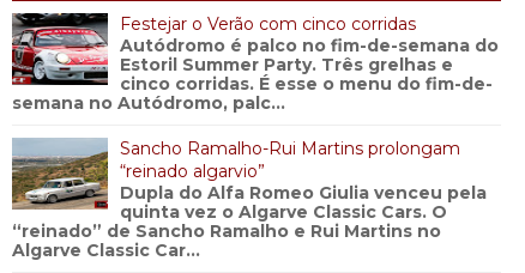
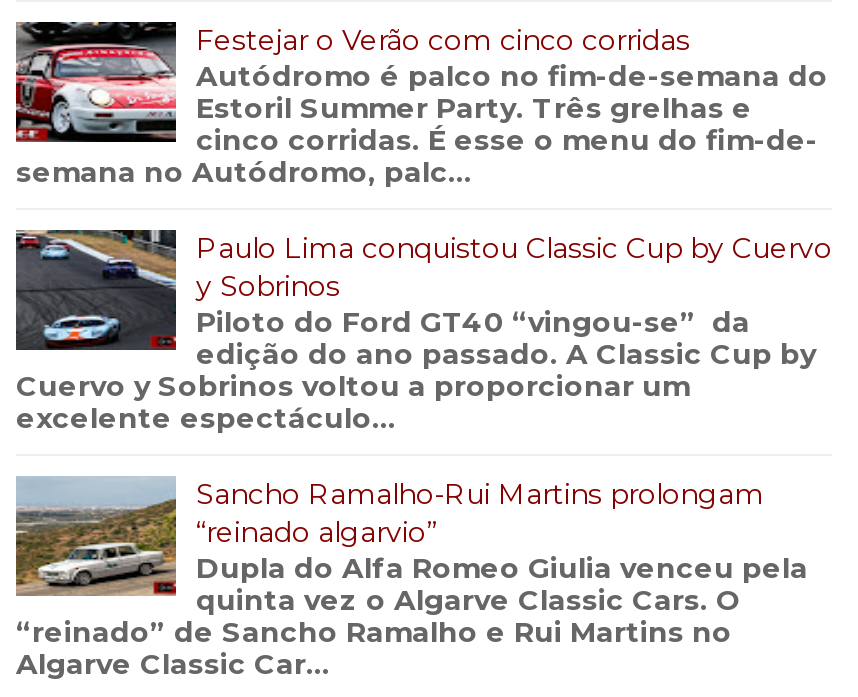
none -> [14,228,832,436] [image] | Paulo Lima conquistou Classic Cup by Cuervo | y Sobrinos | Piloto do Ford GT40 “vingou-se” da | edição do ano passado. A Classic Cup by | Cuervo y Sobrinos voltou a proporcionar um | excelente espectáculo...

